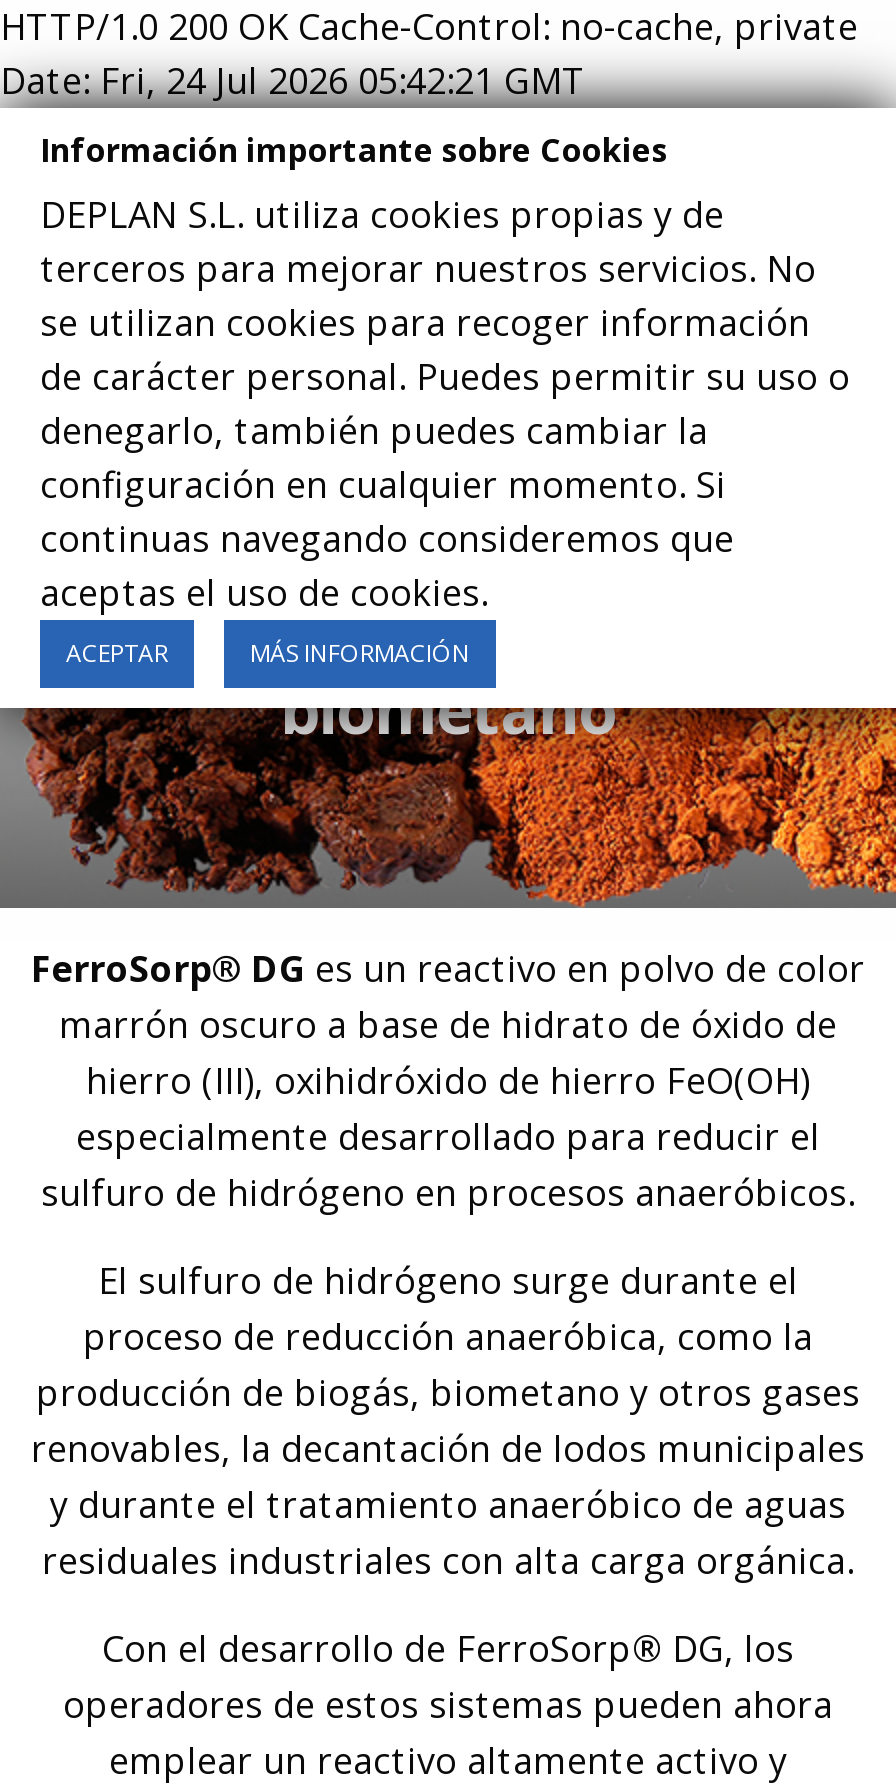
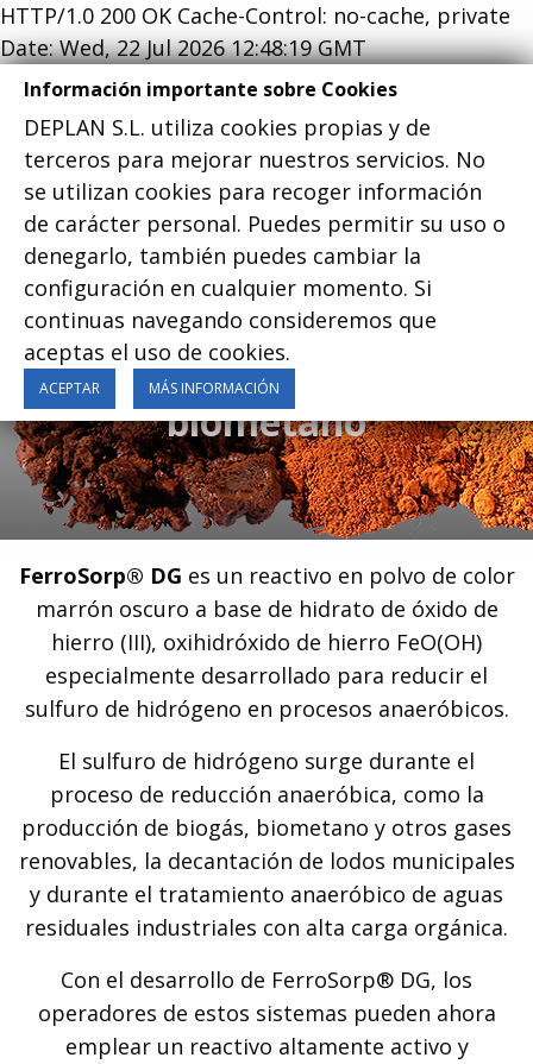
[0,56,586,104] Date: Fri, 24 Jul 2026 05:42:21 GMT -> [0,33,366,62] Date: Wed, 22 Jul 2026 12:48:19 GMT

